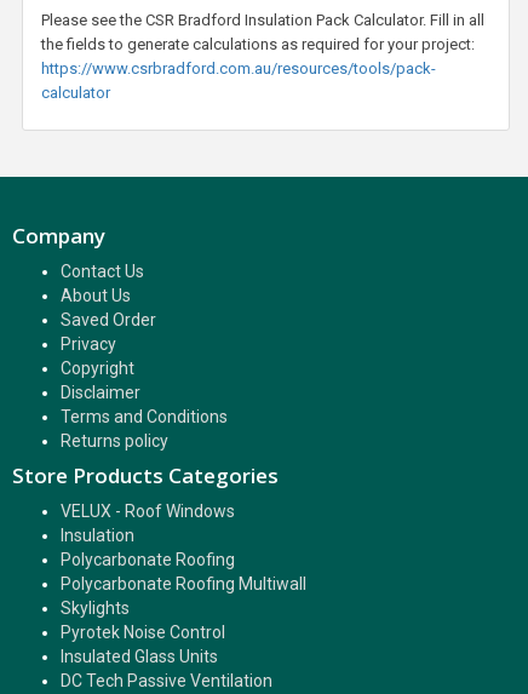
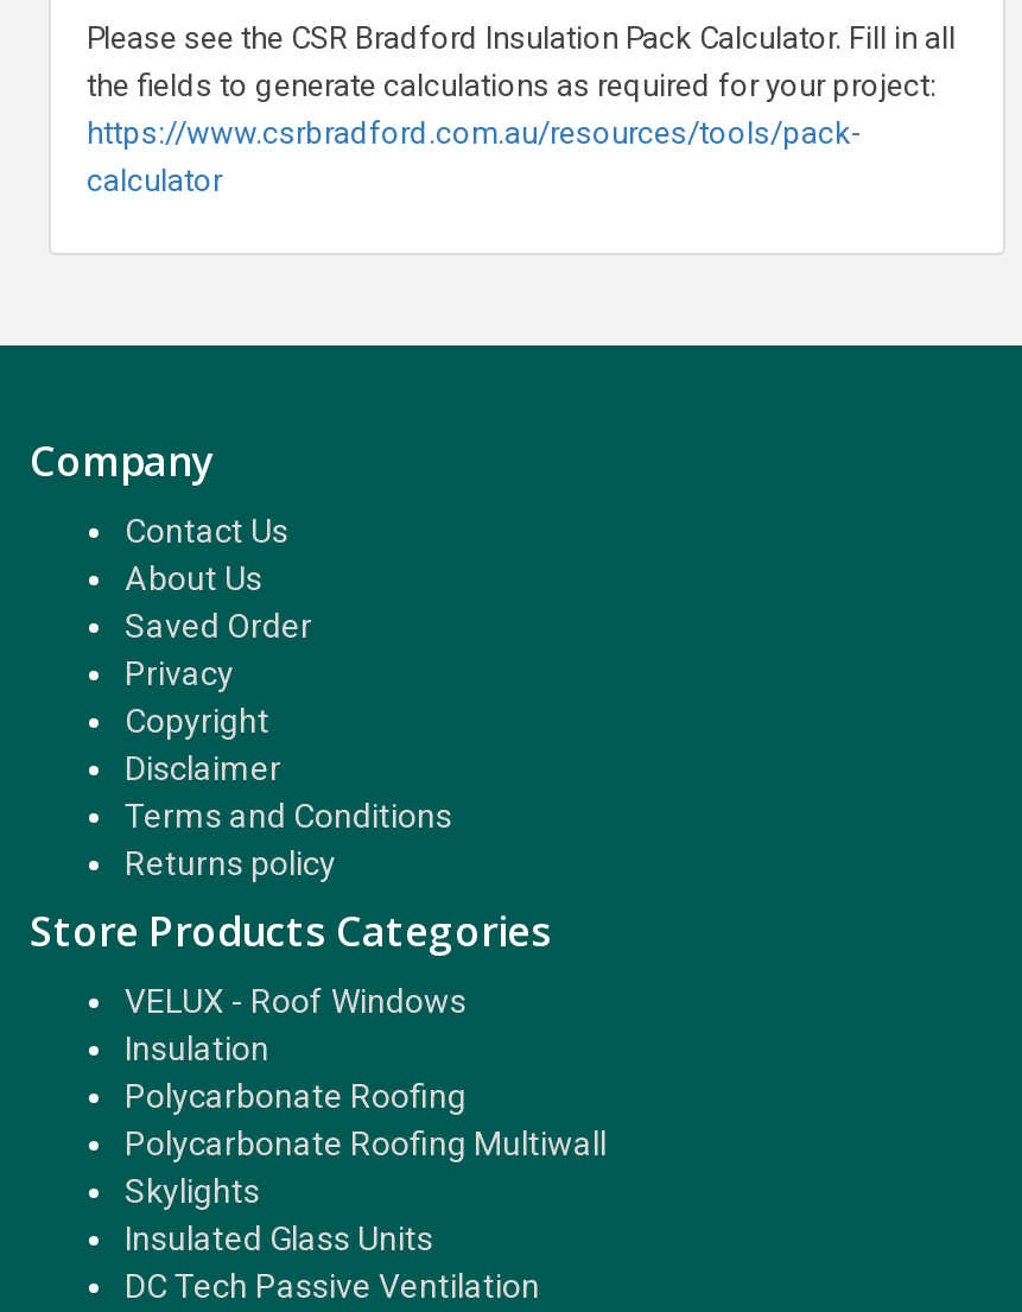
[61,623,225,642] Pyrotek Noise Control -> none

